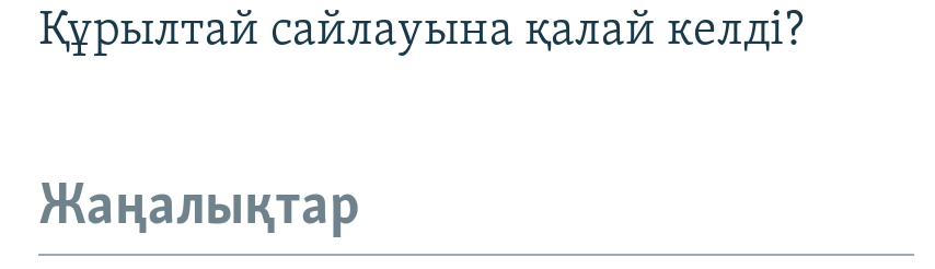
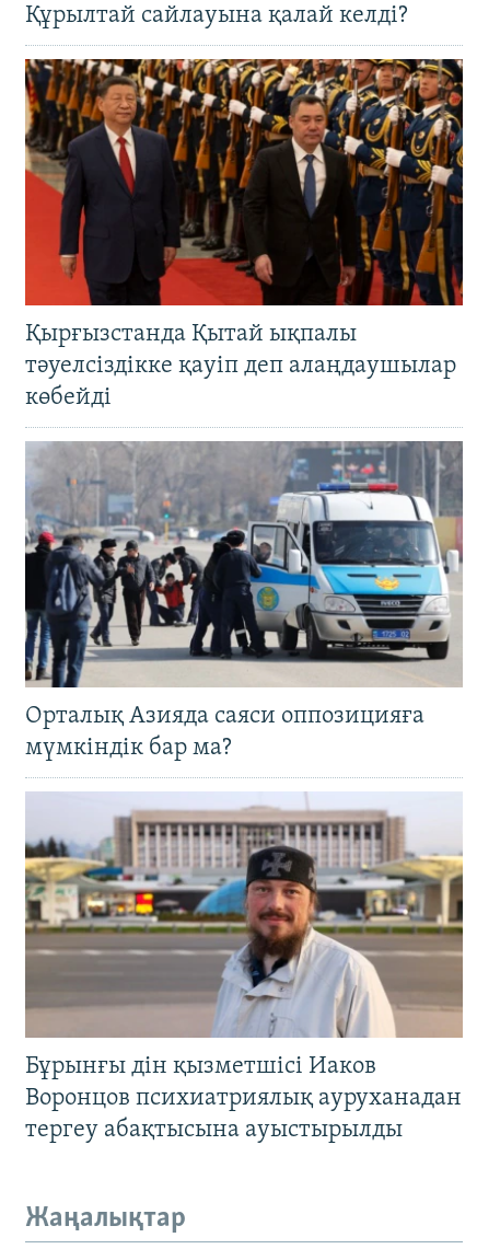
none -> [24,58,464,410] [image] | Қырғызстанда Қытай ықпалы | тәуелсіздікке қауіп деп алаңдаушылар | көбейді
none -> [24,440,464,761] [image] | Орталық Азияда саяси оппозицияға | мүмкіндік бар ма?
none -> [24,793,464,1143] [image] | Бұрынғы дін қызметшісі Иаков | Воронцов психиатриялық ауруханадан | тергеу абақтысына ауыстырылды

